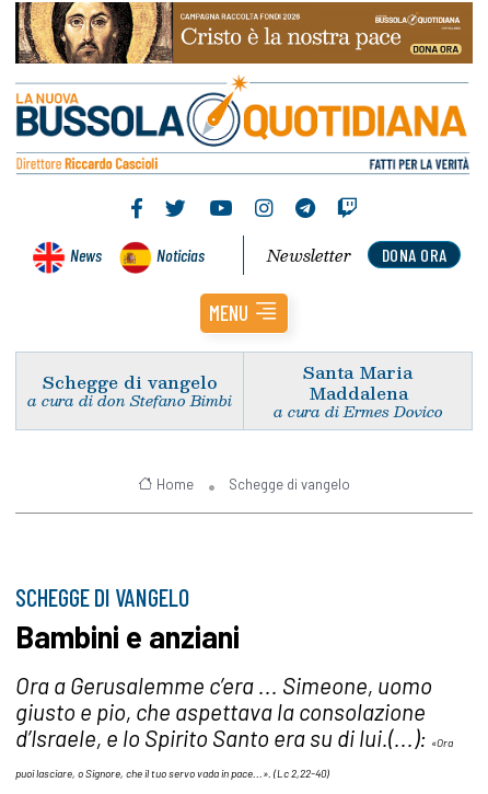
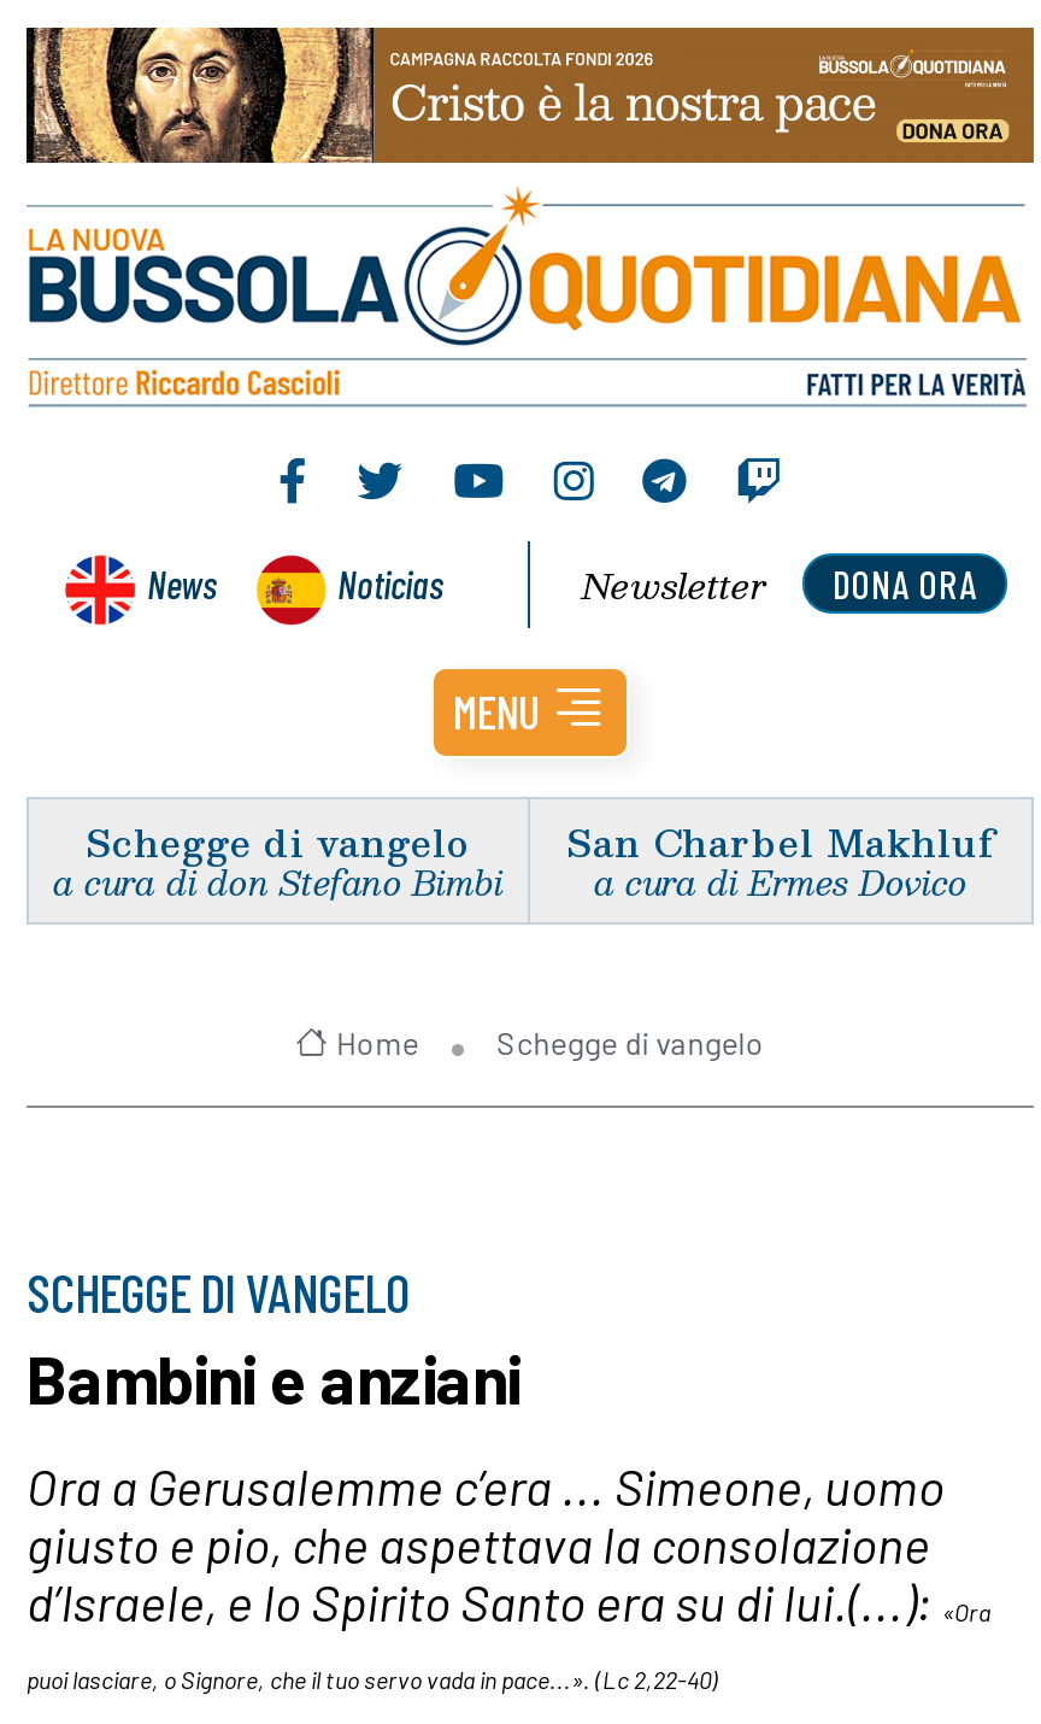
[303,358,413,406] Santa Maria | Maddalena -> [566,810,995,871] San Charbel Makhluf

